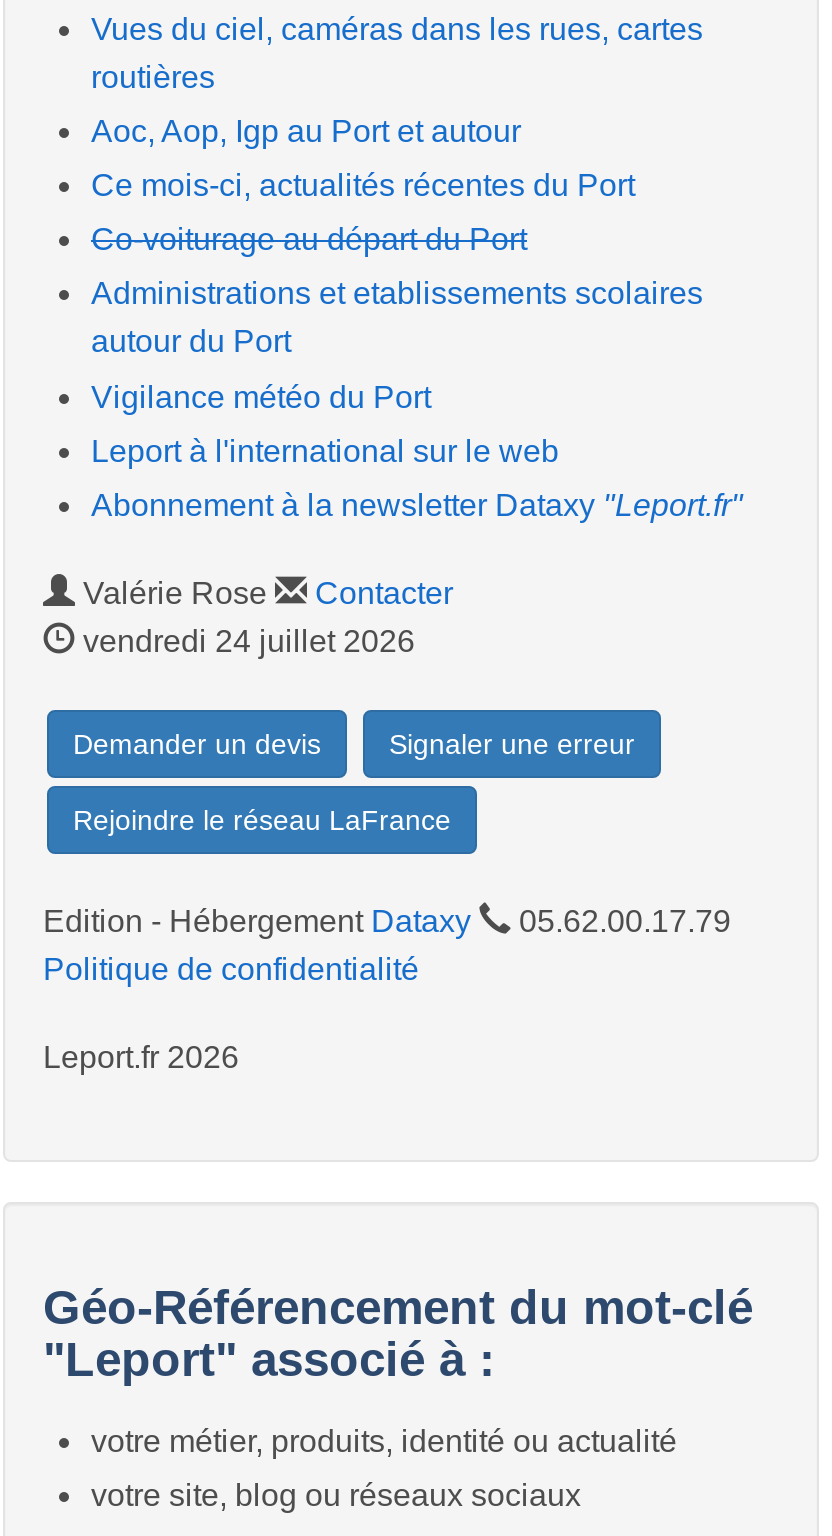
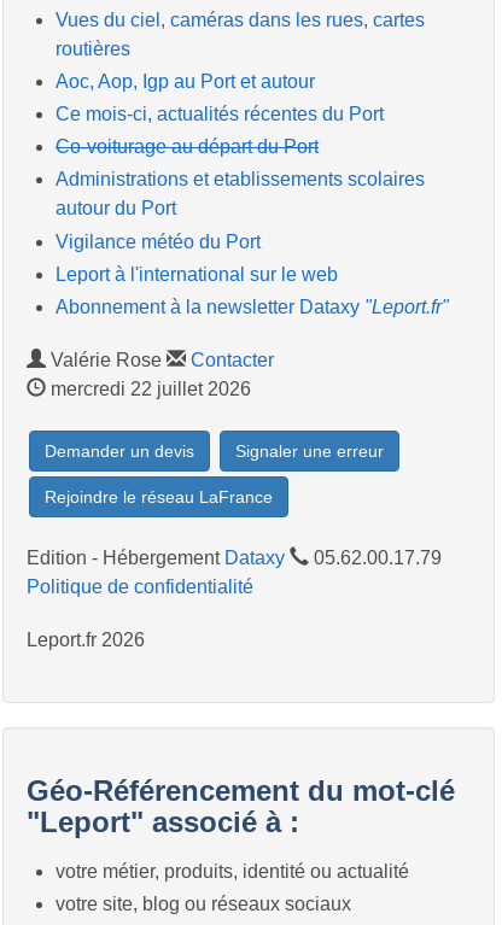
[75,624,415,658] vendredi 24 juillet 2026 -> [46,379,251,399] mercredi 22 juillet 2026

